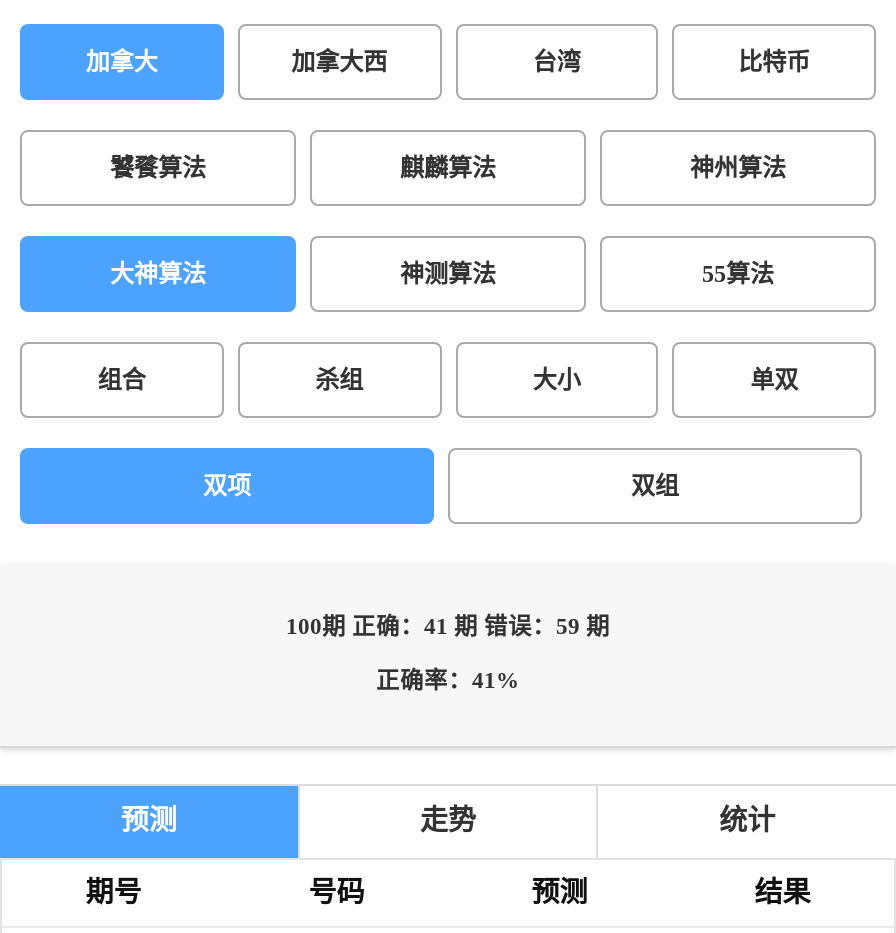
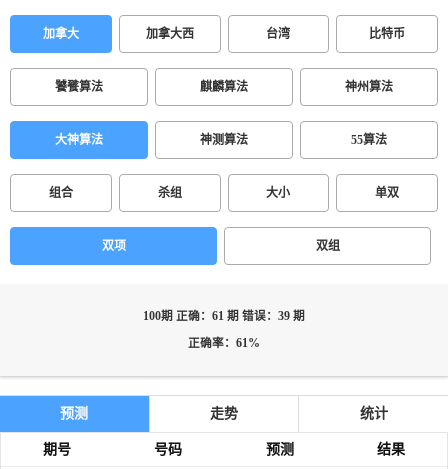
[286,614,610,640] 100期 正确：41 期 错误：59 期 -> [143,310,305,323] 100期 正确：61 期 错误：39 期
[376,668,520,694] 正确率：41% -> [188,337,260,350] 正确率：61%

